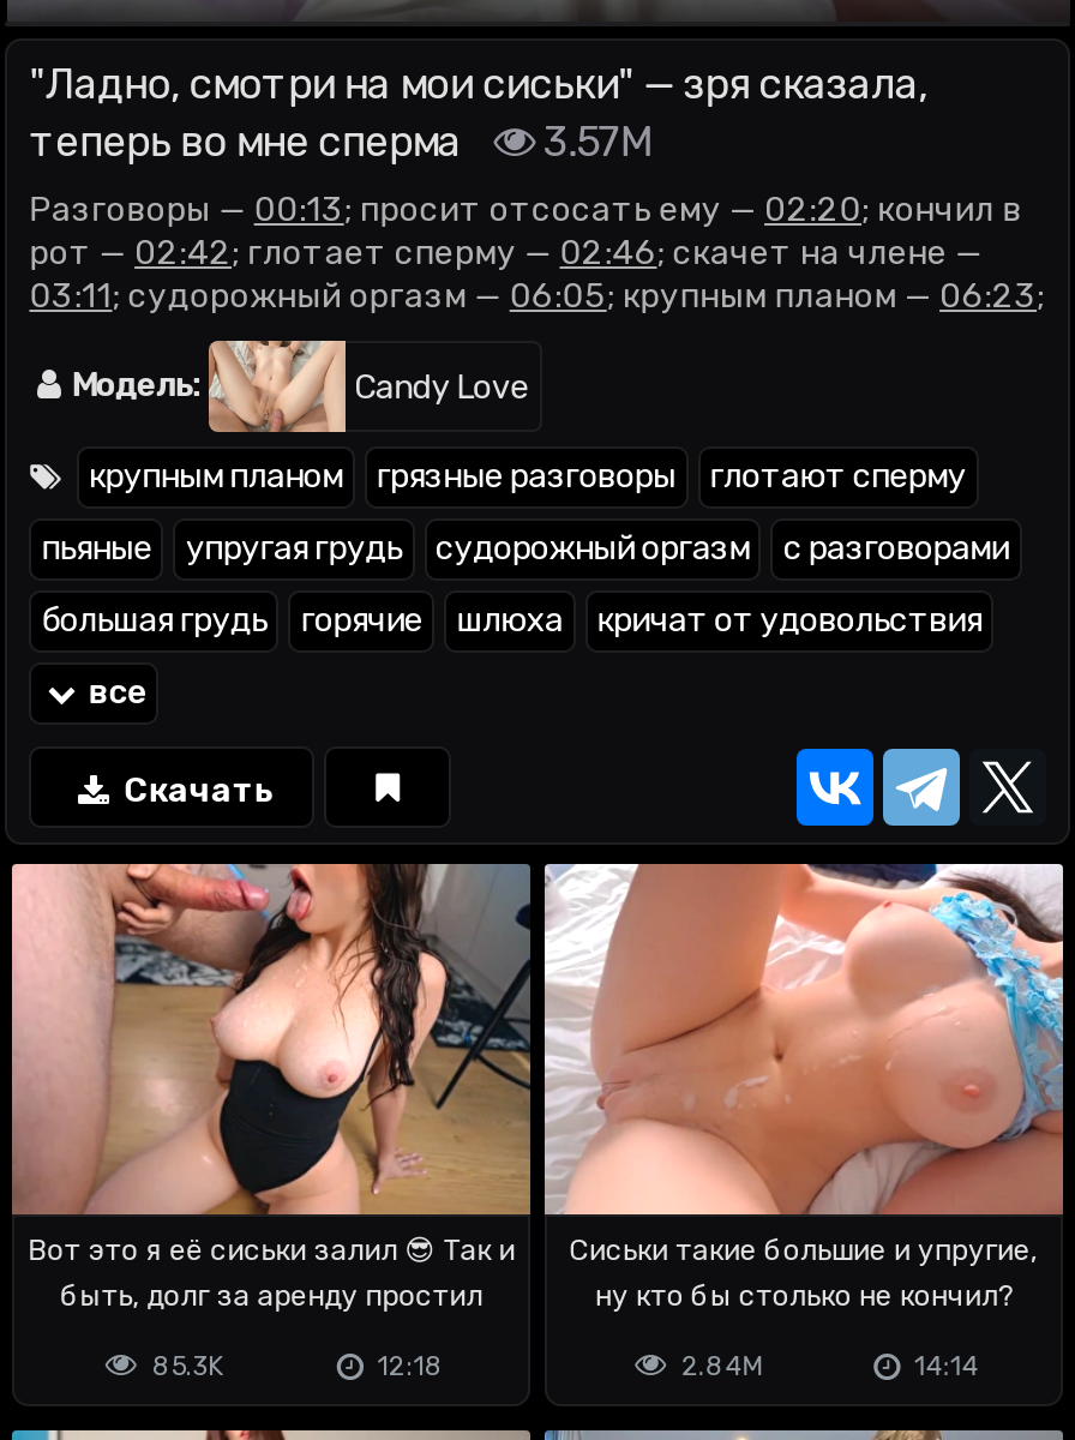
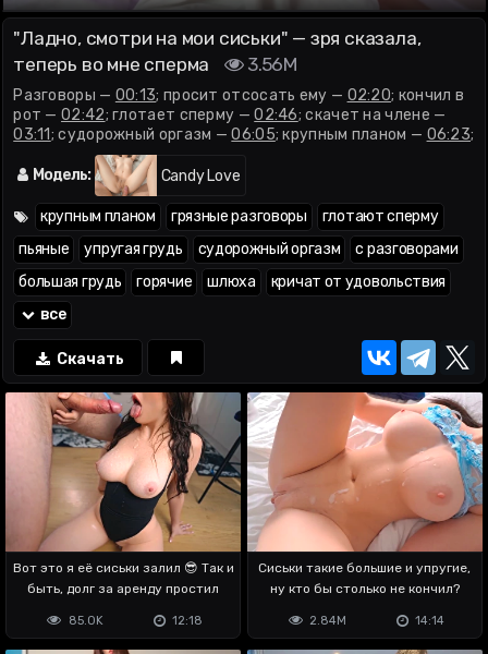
[29,119,654,167] теперь во мне сперма 3.57M -> [13,54,298,76] теперь во мне сперма 3.56M
[152,1350,224,1381] 85.3K -> [68,613,103,627] 85.0K

